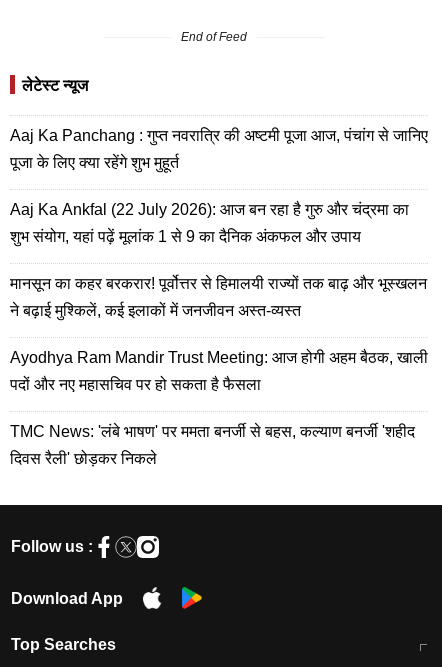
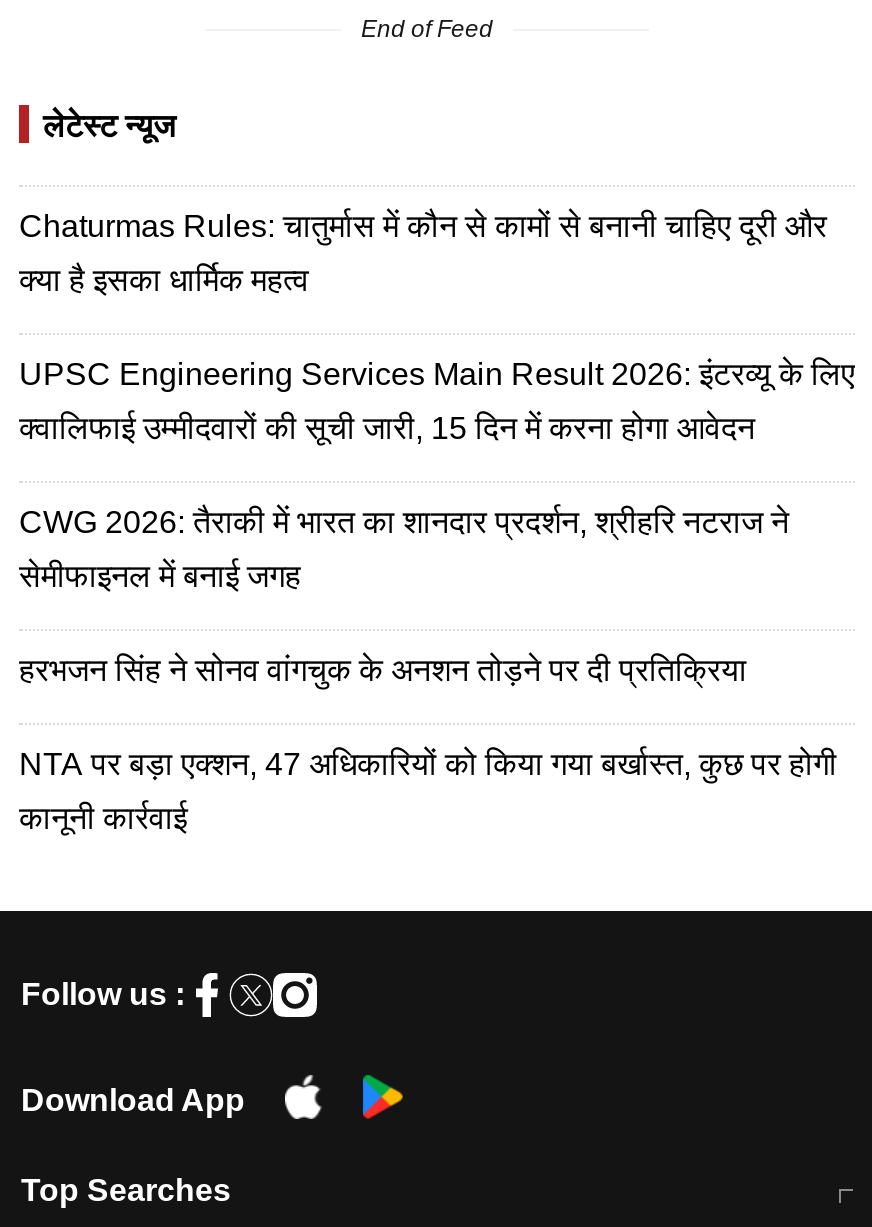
[10,127,428,467] Aaj Ka Panchang : गुप्त नवरात्रि की अष्टमी पूजा आज, पंचांग से जानिए | पूजा के लिए क्या रहेंगे शुभ मुहूर्त | Aaj Ka Ankfal (22 July 2026): आज बन रहा है गुरु और चंद्रमा का | शुभ संयोग, यहां पढ़ें मूलांक 1 से 9 का दैनिक अंकफल और उपाय | मानसून का कहर बरकरार! पूर्वोत्तर से हिमालयी राज्यों तक बाढ़ और भूस्खलन | ने बढ़ाई मुश्किलें, कई इलाकों में जनजीवन अस्त-व्यस्त | Ayodhya Ram Mandir Trust Meeting: आज होगी अहम बैठक, खाली | पदों और नए महासचिव पर हो सकता है फैसला | TMC News: 'लंबे भाषण' पर ममता बनर्जी से बहस, कल्याण बनर्जी 'शहीद | दिवस रैली' छोड़कर निकले -> [19,209,855,835] Chaturmas Rules: चातुर्मास में कौन से कामों से बनानी चाहिए दूरी और | क्या है इसका धार्मिक महत्व | UPSC Engineering Services Main Result 2026: इंटरव्यू के लिए | क्वालिफाई उम्मीदवारों की सूची जारी, 15 दिन में करना होगा आवेदन | CWG 2026: तैराकी में भारत का शानदार प्रदर्शन, श्रीहरि नटराज ने | सेमीफाइनल में बनाई जगह | हरभजन सिंह ने सोनव वांगचुक के अनशन तोड़ने पर दी प्रतिक्रिया | NTA पर बड़ा एक्‍शन, 47 अधिकारियों को किया गया बर्खास्त, कुछ पर होगी | कानूनी कार्रवाई

